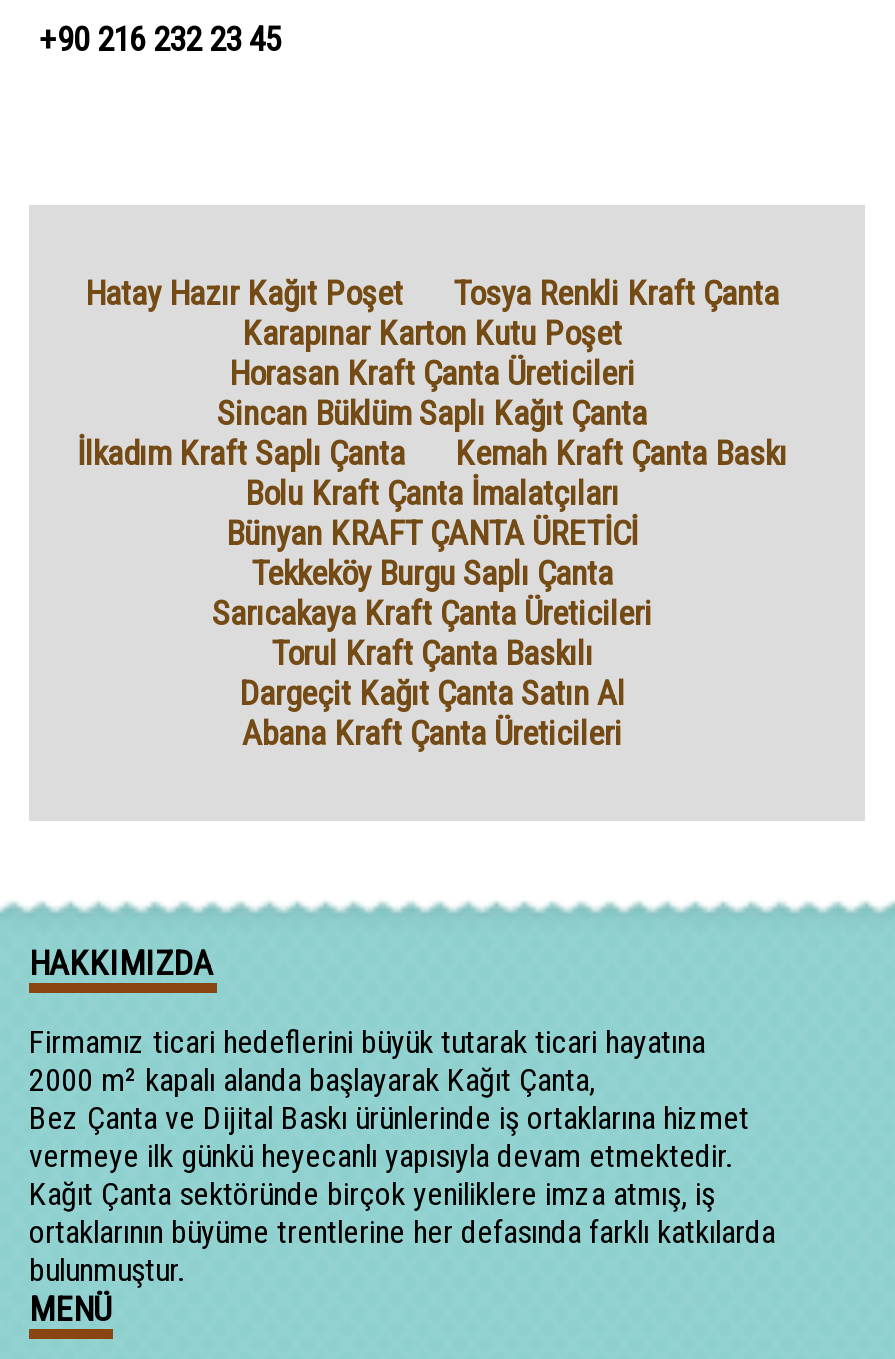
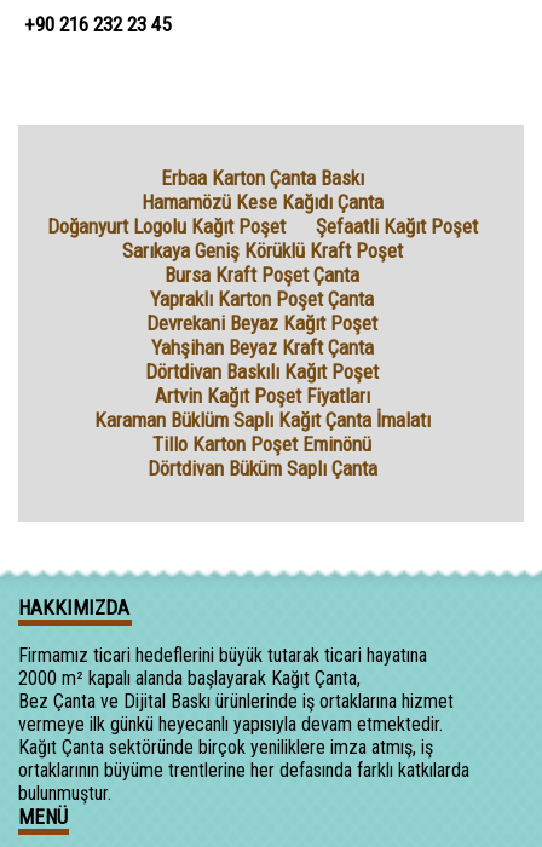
[77,273,787,753] Hatay Hazır Kağıt Poşet | Tosya Renkli Kraft Çanta | Karapınar Karton Kutu Poşet | Horasan Kraft Çanta Üreticileri | Sincan Büklüm Saplı Kağıt Çanta | İlkadım Kraft Saplı Çanta | Kemah Kraft Çanta Baskı | Bolu Kraft Çanta İmalatçıları | Bünyan KRAFT ÇANTA ÜRETİCİ | Tekkeköy Burgu Saplı Çanta | Sarıcakaya Kraft Çanta Üreticileri | Torul Kraft Çanta Baskılı | Dargeçit Kağıt Çanta Satın Al | Abana Kraft Çanta Üreticileri -> [47,166,477,480] Erbaa Karton Çanta Baskı | Hamamözü Kese Kağıdı Çanta | Doğanyurt Logolu Kağıt Poşet | Şefaatli Kağıt Poşet | Sarıkaya Geniş Körüklü Kraft Poşet | Bursa Kraft Poşet Çanta | Yapraklı Karton Poşet Çanta | Devrekani Beyaz Kağıt Poşet | Yahşihan Beyaz Kraft Çanta | Dörtdivan Baskılı Kağıt Poşet | Artvin Kağıt Poşet Fiyatları | Karaman Büklüm Saplı Kağıt Çanta İmalatı | Tillo Karton Poşet Eminönü | Dörtdivan Büküm Saplı Çanta

